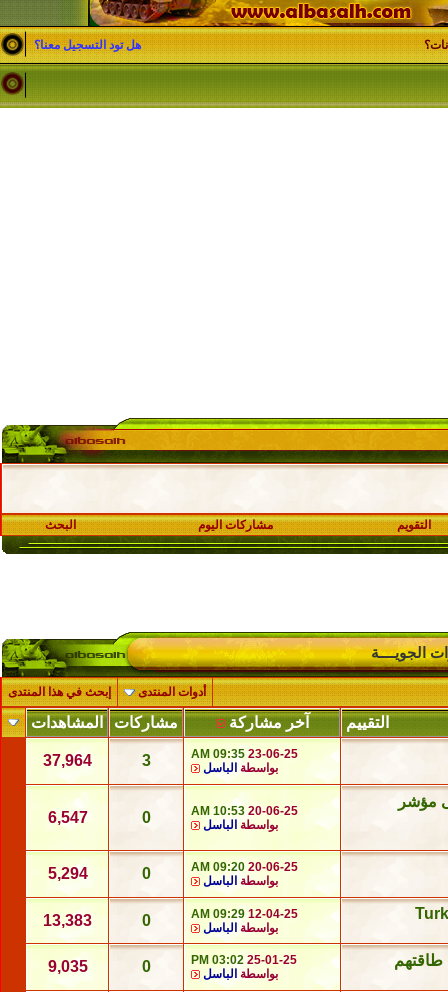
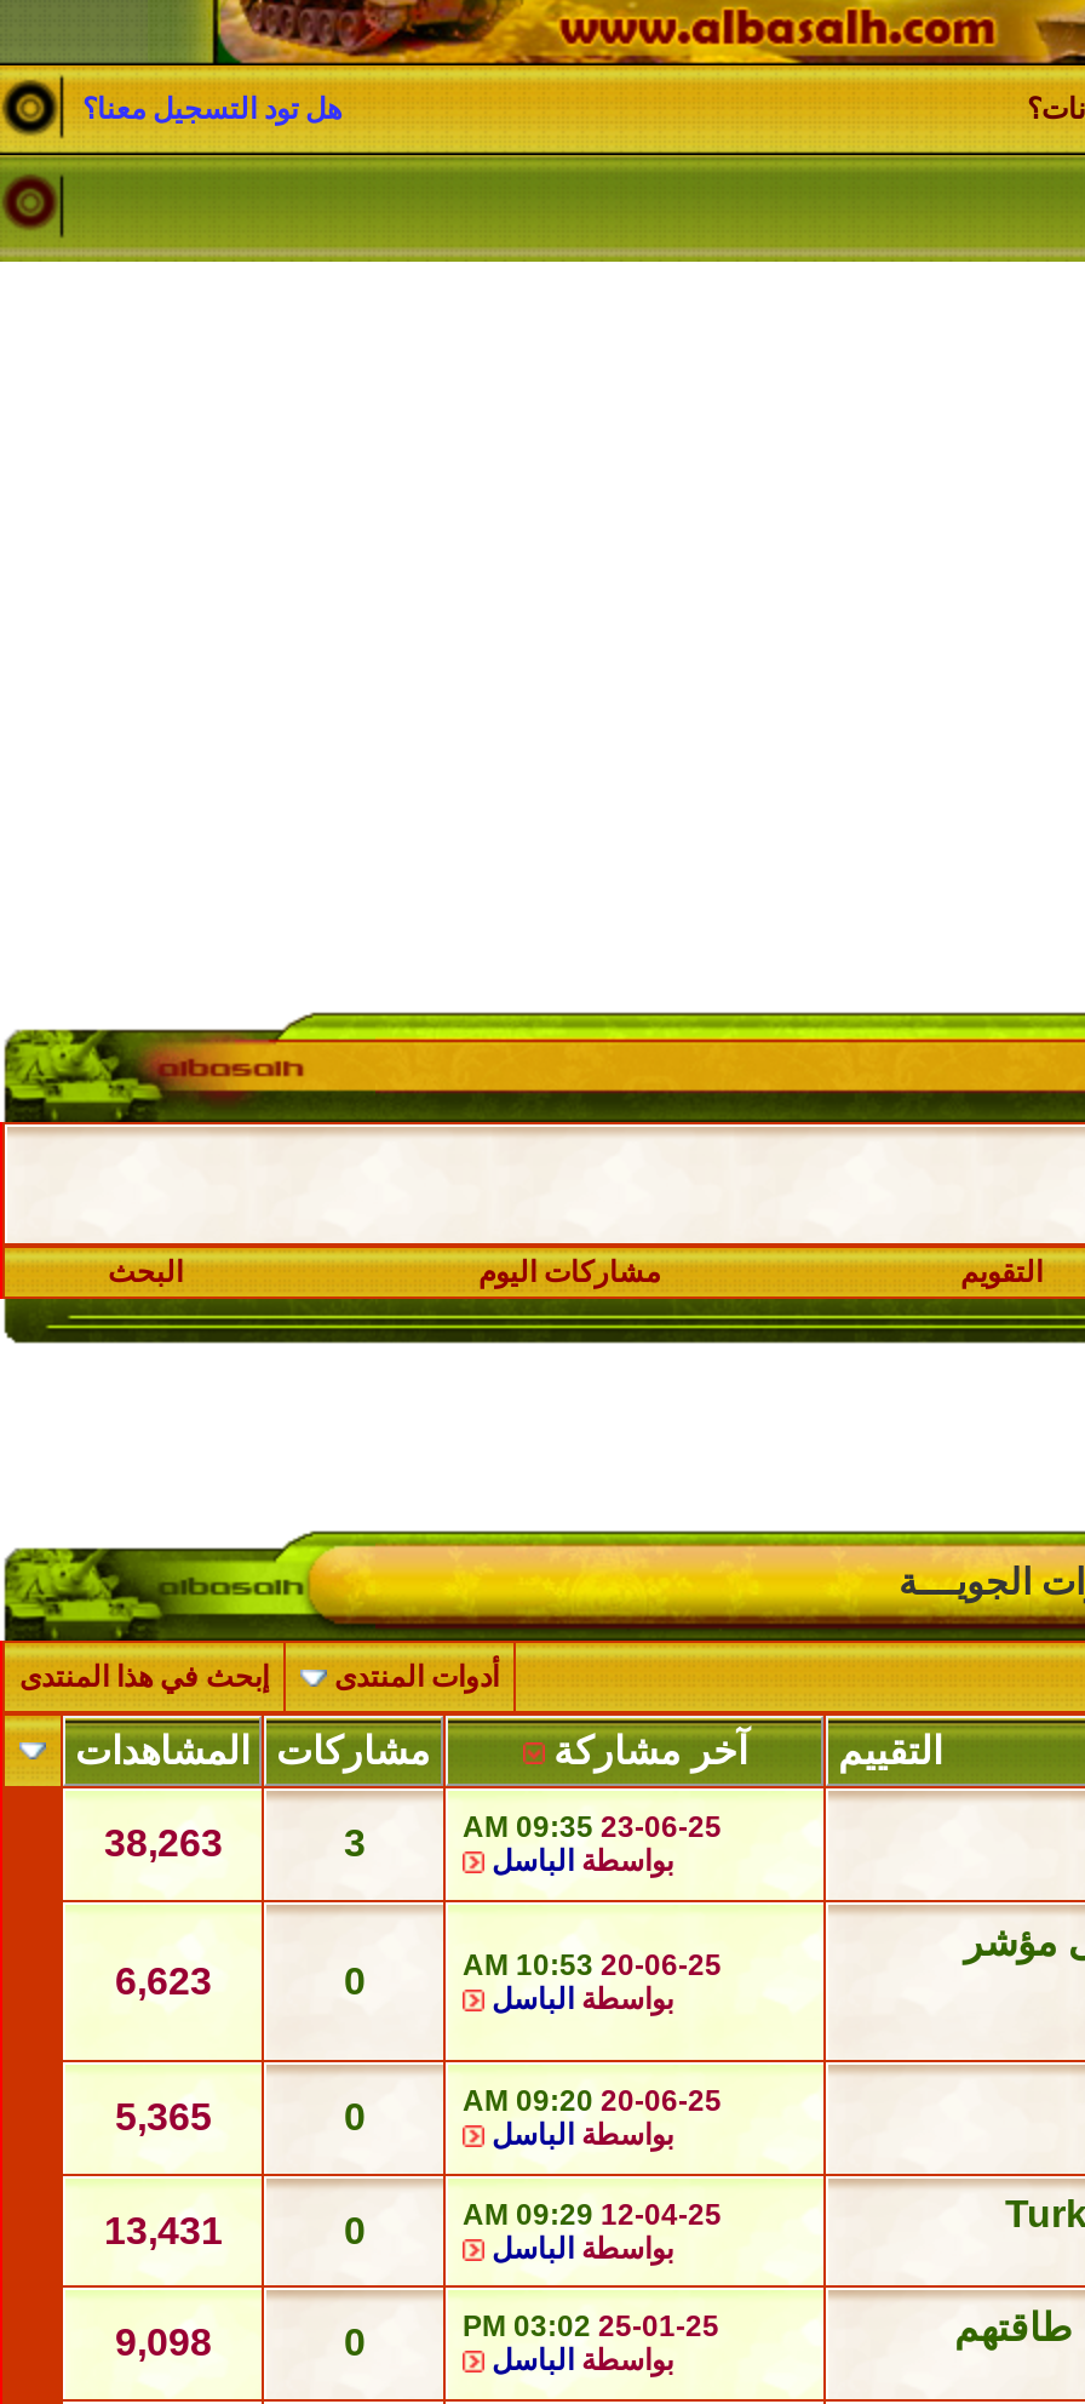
[43,752,92,769] 37,964 -> [104,1822,223,1864] 38,263
[47,809,87,826] 6,547 -> [115,1961,212,2002] 6,623
[47,865,87,882] 5,294 -> [115,2096,212,2137] 5,365
[43,912,92,929] 13,383 -> [104,2210,223,2251] 13,431
[47,958,87,975] 9,035 -> [115,2322,212,2363] 9,098

